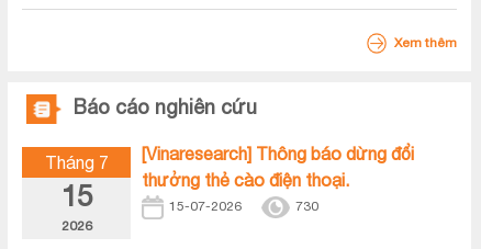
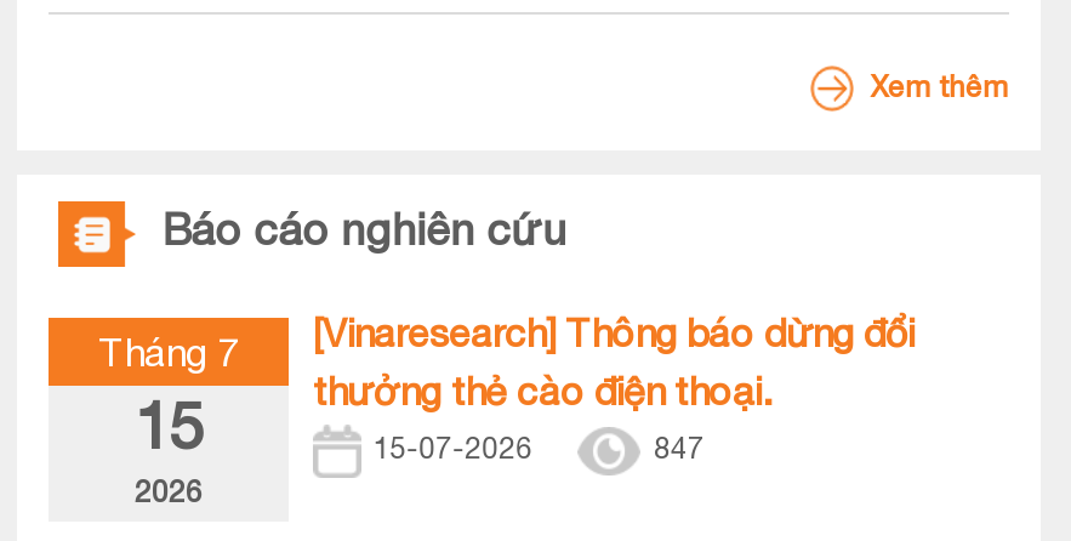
[296,199,319,214] 730 -> [654,433,705,467] 847

